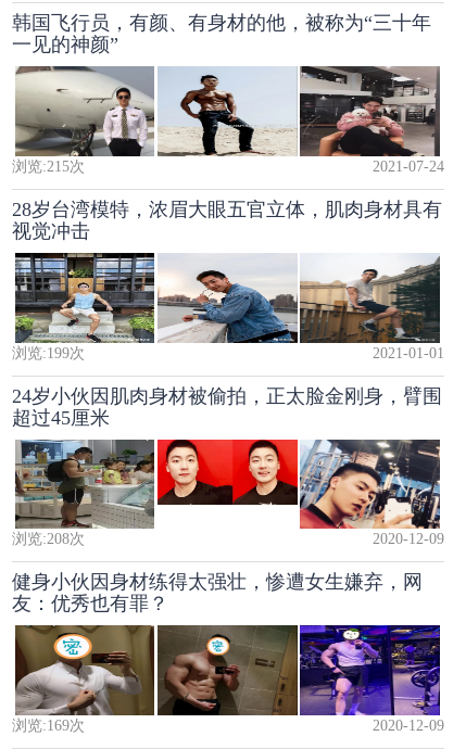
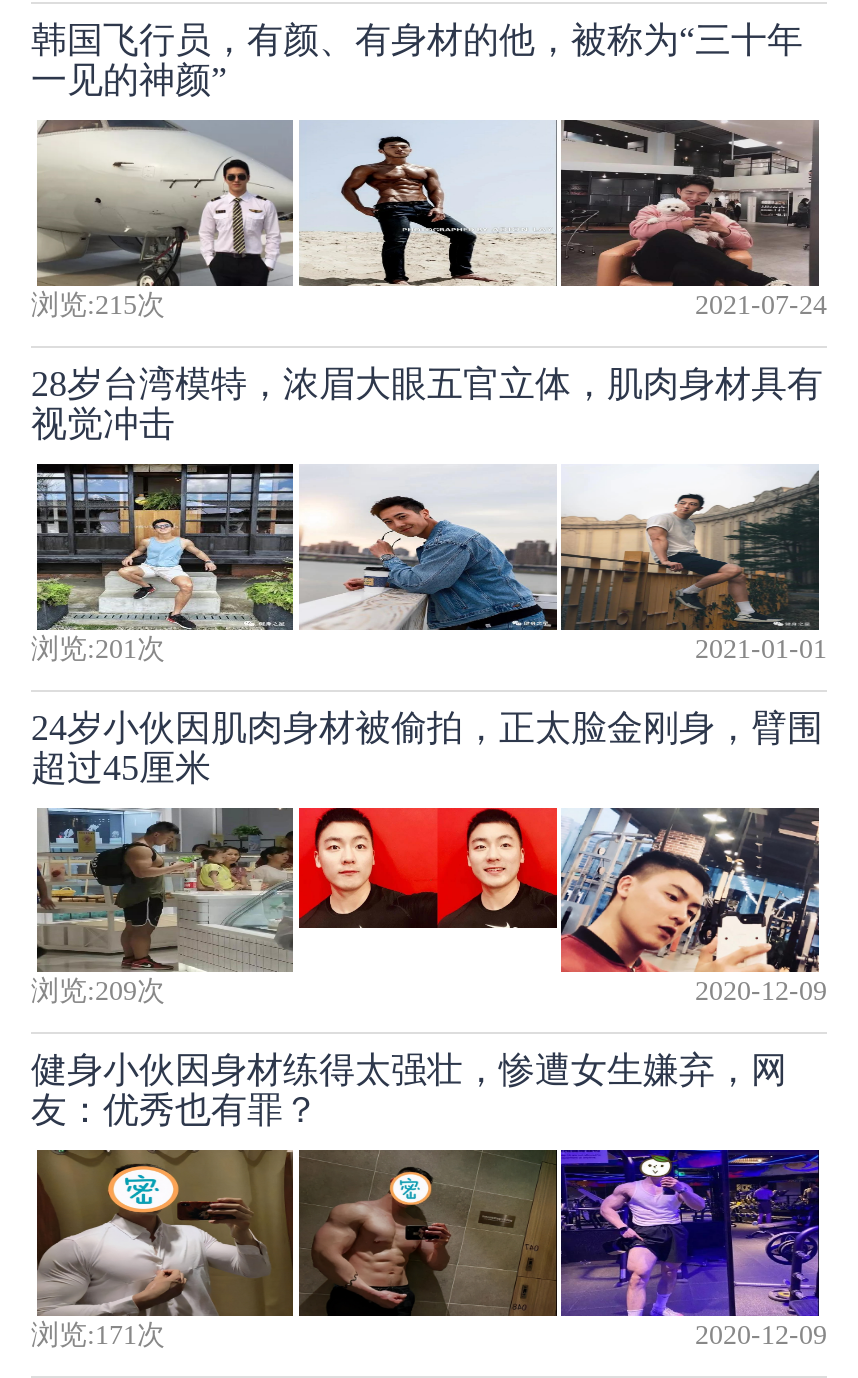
[12,345,85,361] 浏览:199次 -> [31,633,165,663] 浏览:201次
[12,531,85,548] 浏览:208次 -> [31,977,165,1007] 浏览:209次
[12,718,85,734] 浏览:169次 -> [31,1320,165,1350] 浏览:171次

